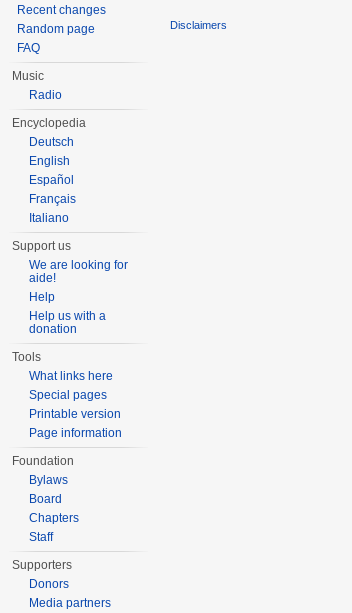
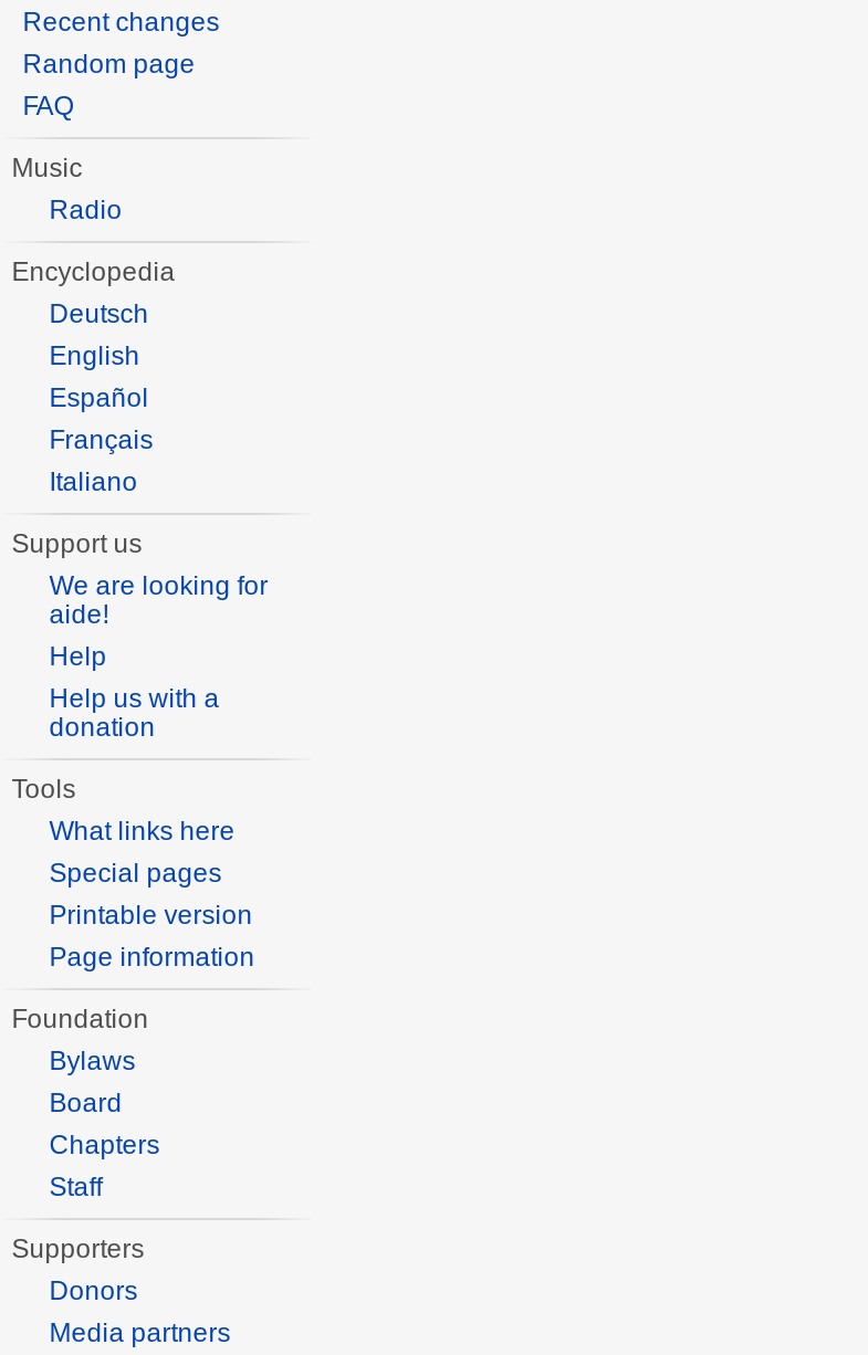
[170,19,227,31] Disclaimers -> none

